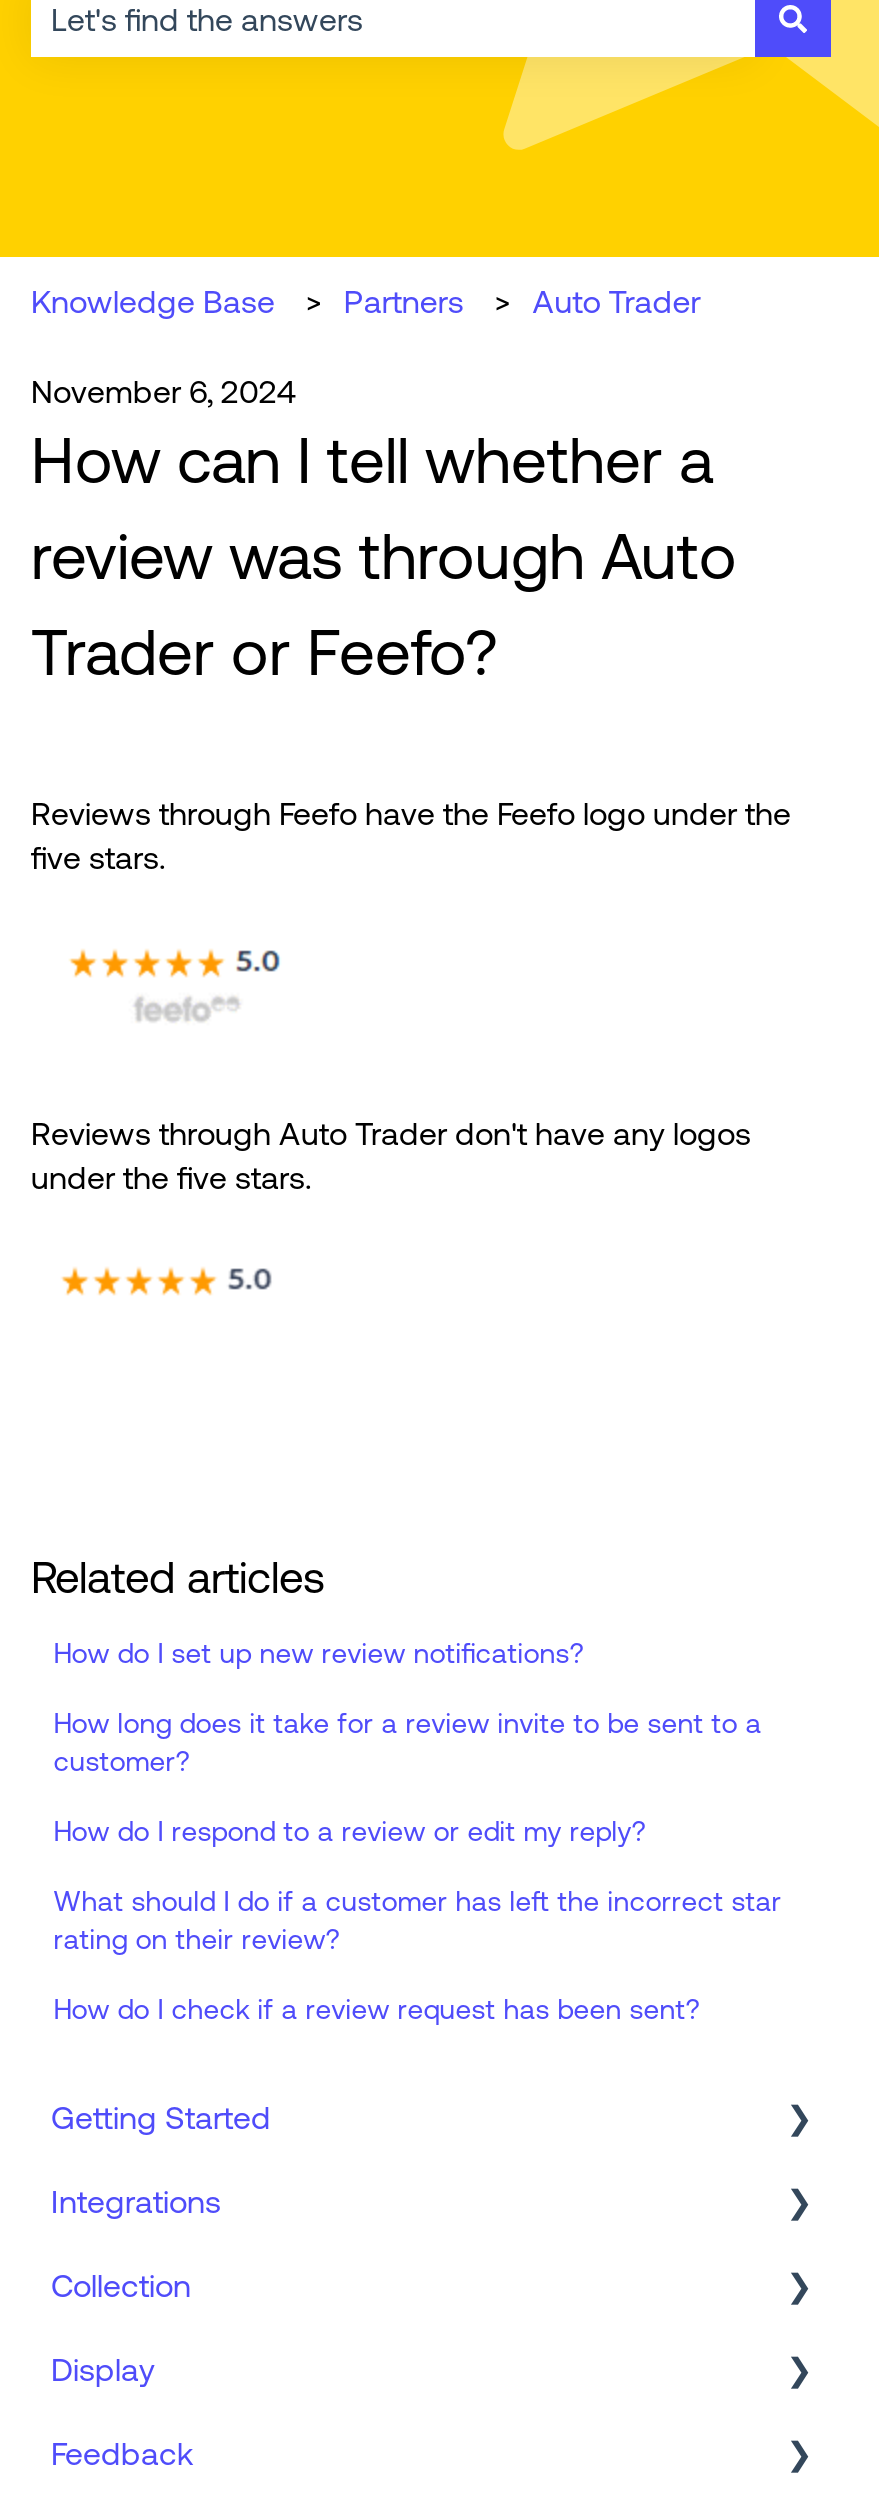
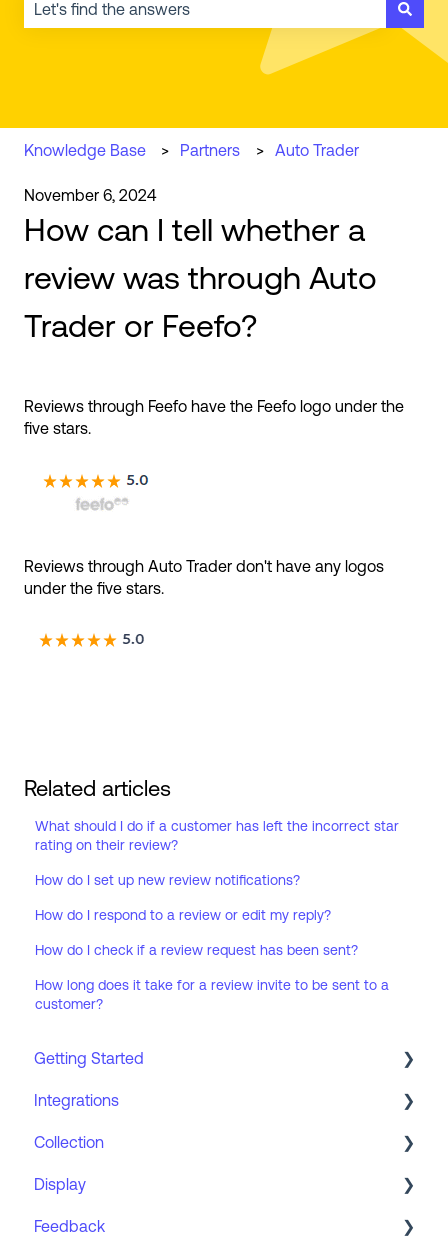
moved [53,1637,645,1847] -> [35,872,331,923]: How do I set up new review notifications? | How do I respond to a review or edit my reply?
moved [53,1707,761,1777] -> [35,977,389,1012]: How long does it take for a review invite to be sent to a | customer?
moved [53,1885,781,1955] -> [35,818,399,853]: What should I do if a customer has left the incorrect star | rating on their review?
moved [53,1993,699,2025] -> [35,942,358,958]: How do I check if a review request has been sent?

